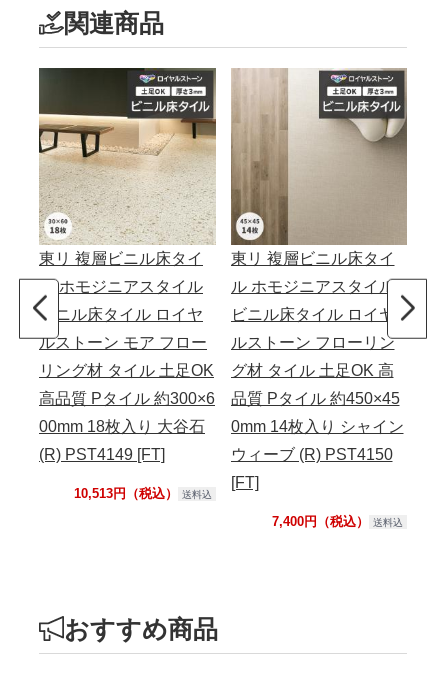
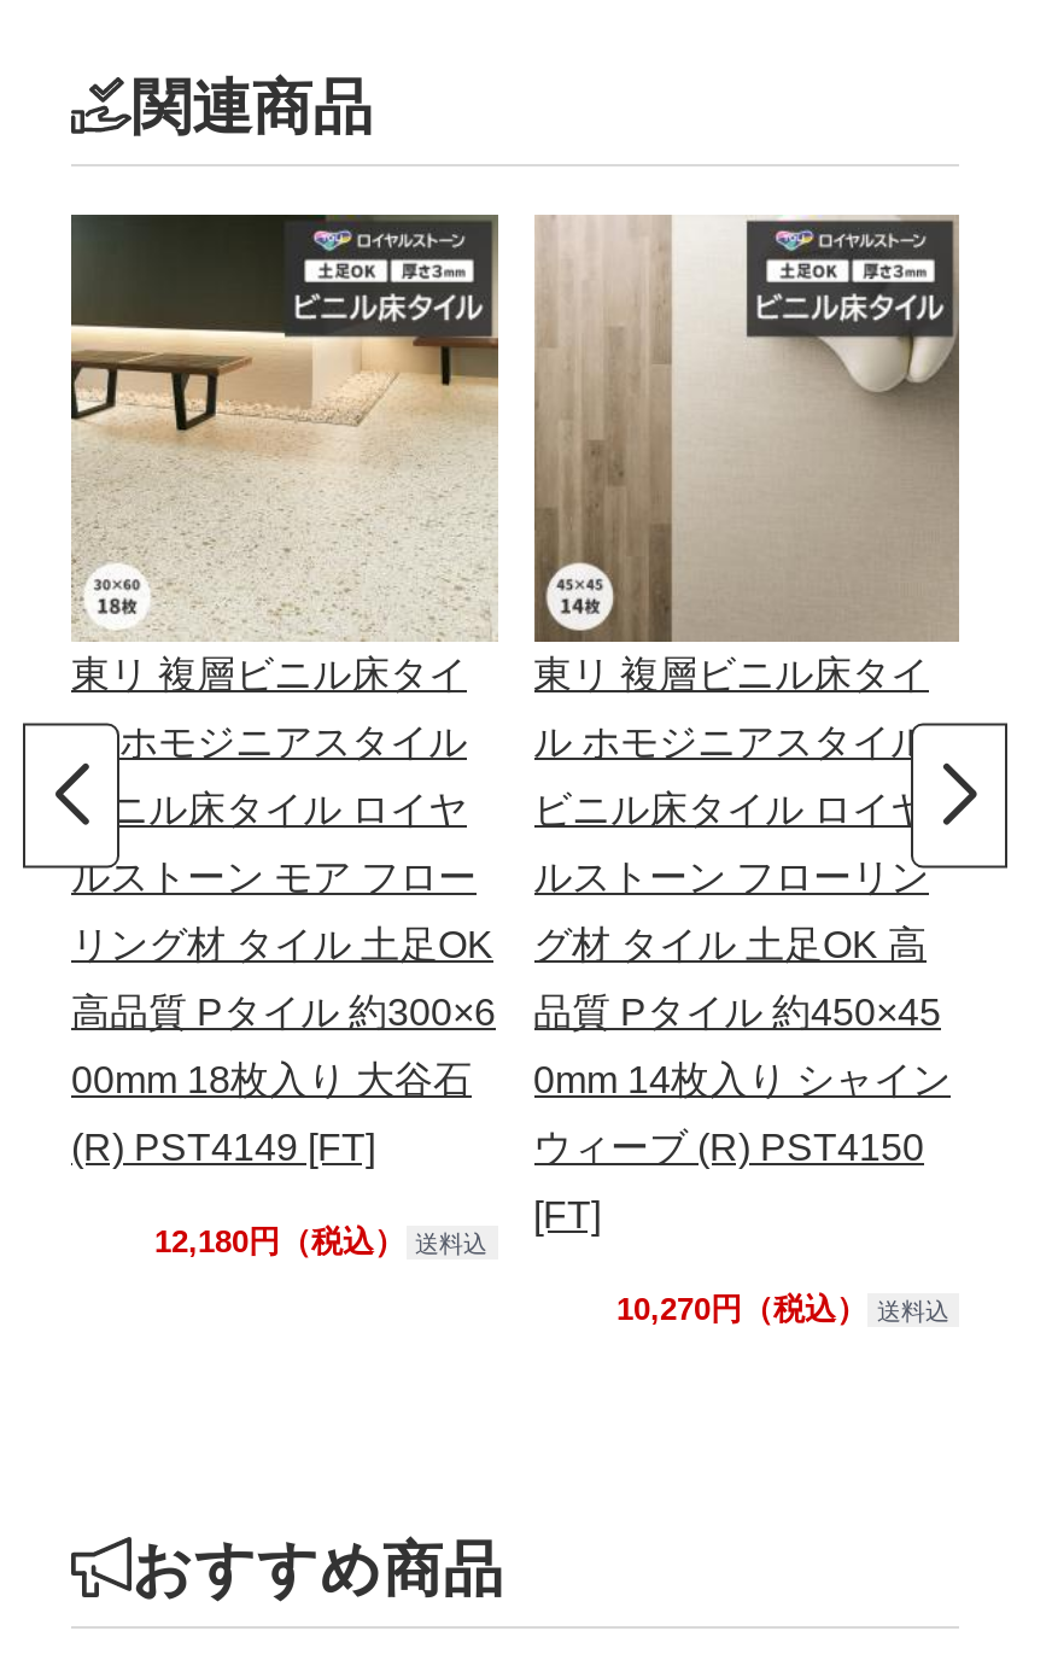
[73,485,211,500] 10,513円（税込） 送料込 -> [154,1222,487,1258] 12,180円（税込） 送料込
[272,513,403,528] 7,400円（税込） 送料込 -> [616,1290,949,1326] 10,270円（税込） 送料込

